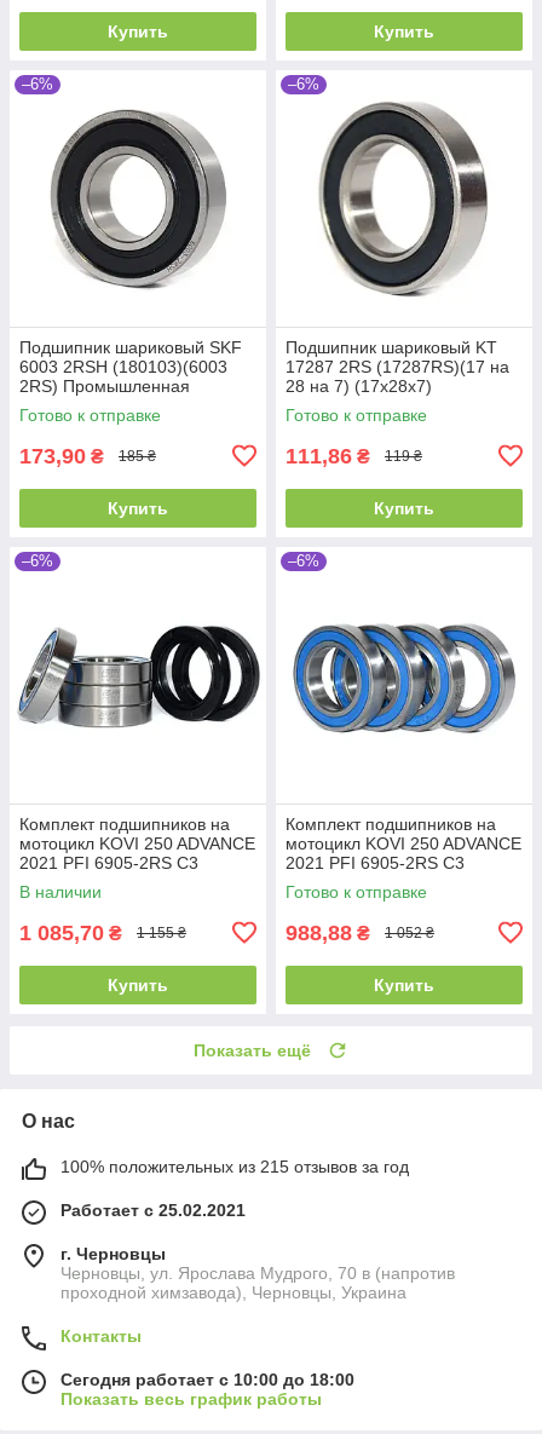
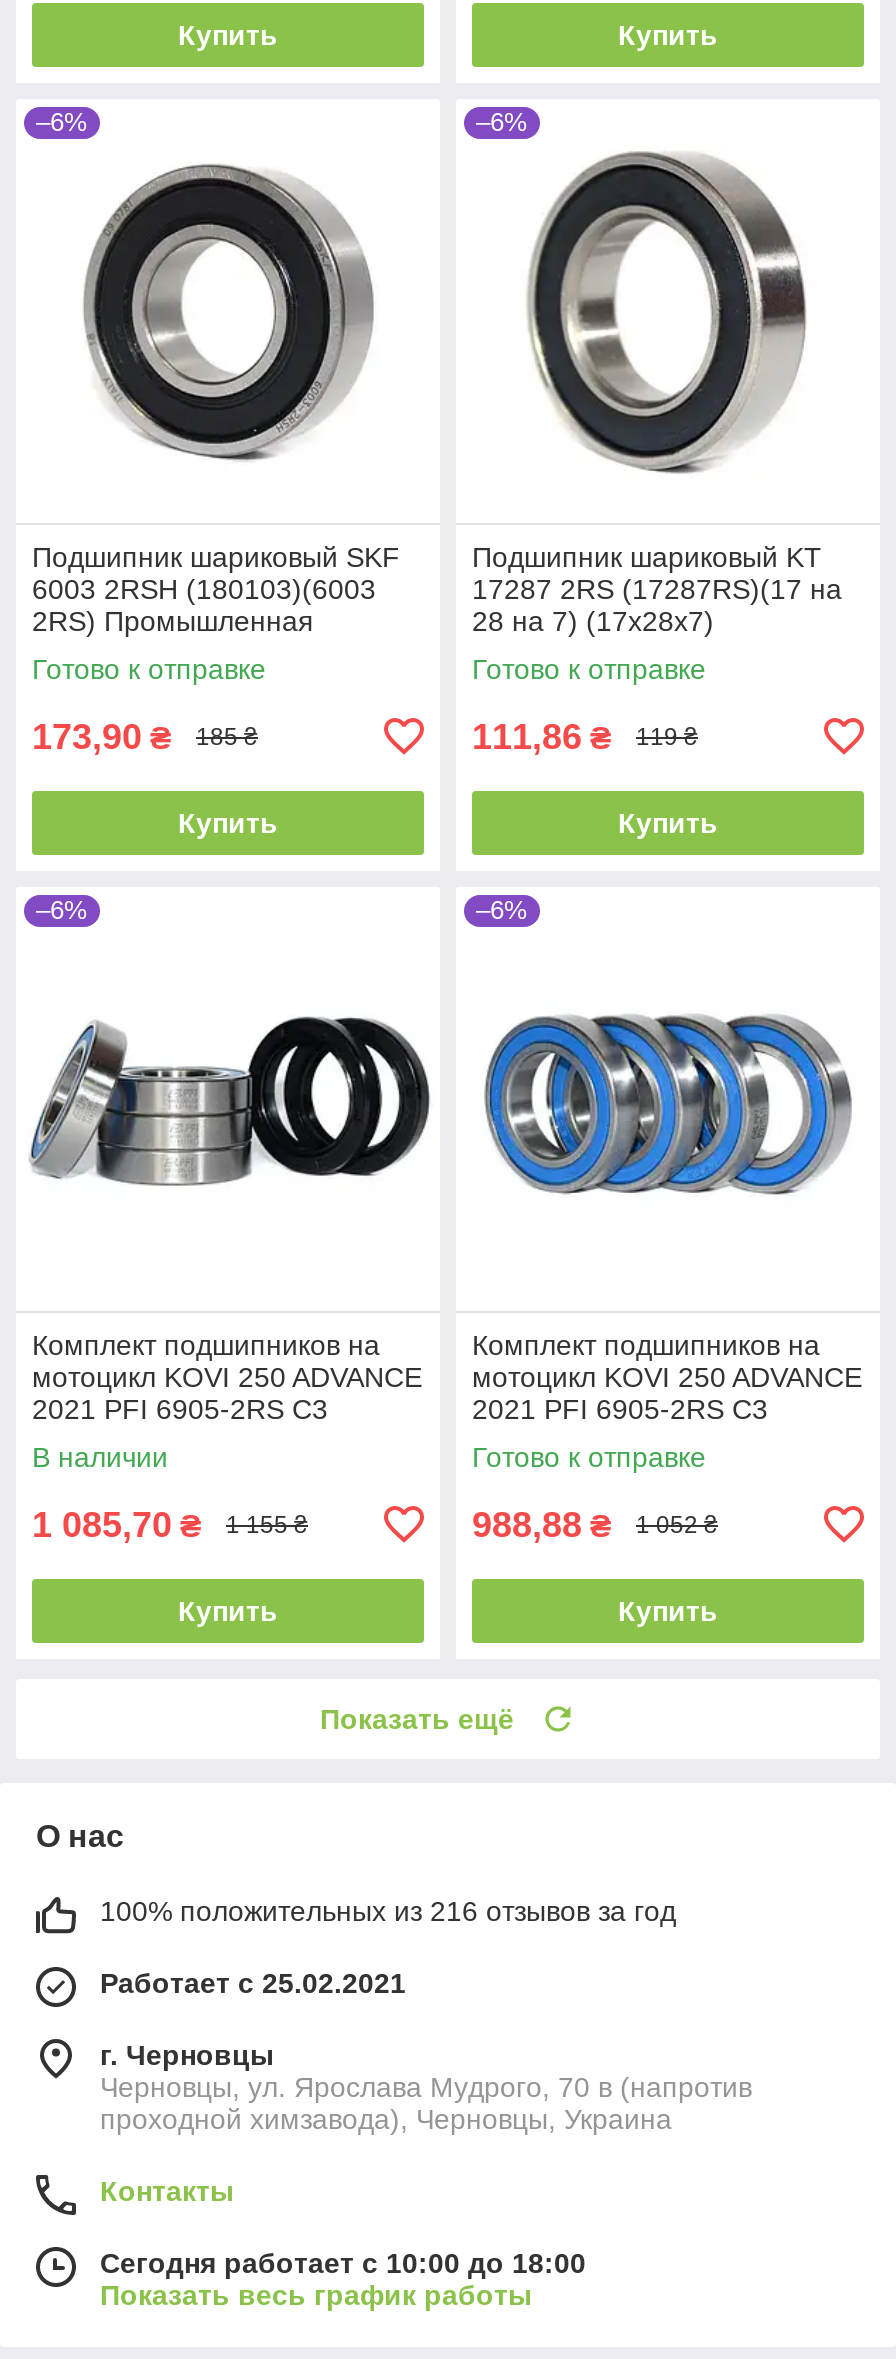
[60,1157,409,1176] 100% положительных из 215 отзывов за год -> [100,1895,676,1927] 100% положительных из 216 отзывов за год

